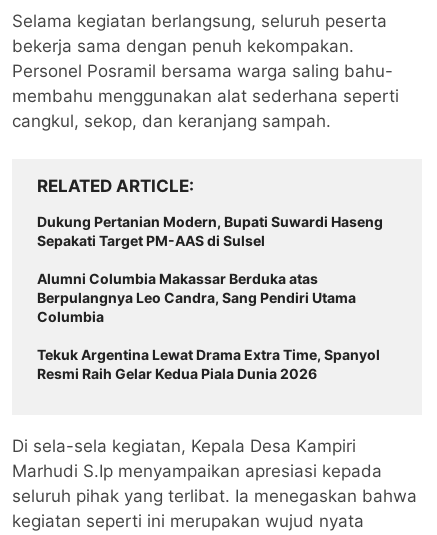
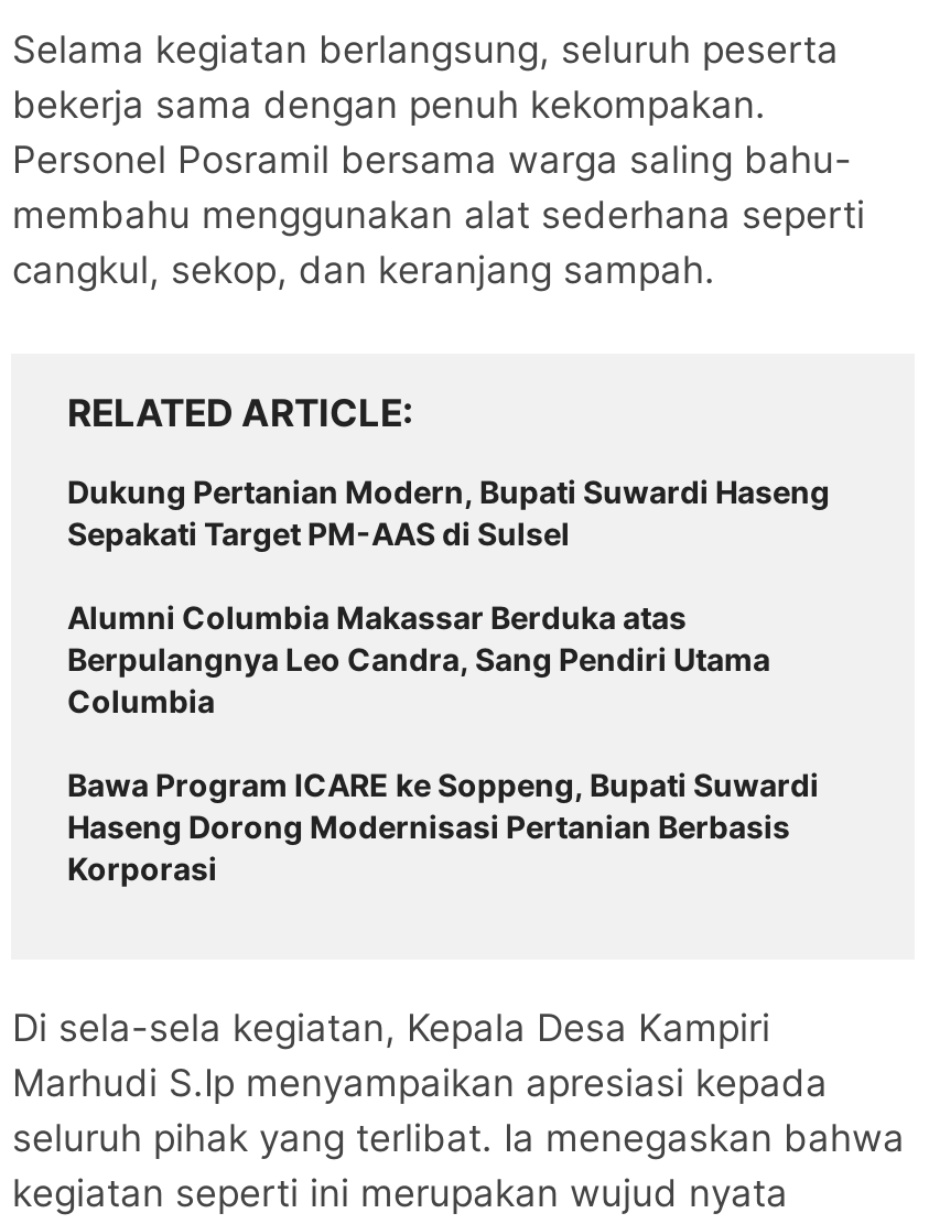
[37,346,380,382] Tekuk Argentina Lewat Drama Extra Time, Spanyol | Resmi Raih Gelar Kedua Piala Dunia 2026 -> [67,767,819,888] Bawa Program ICARE ke Soppeng, Bupati Suwardi | Haseng Dorong Modernisasi Pertanian Berbasis | Korporasi

